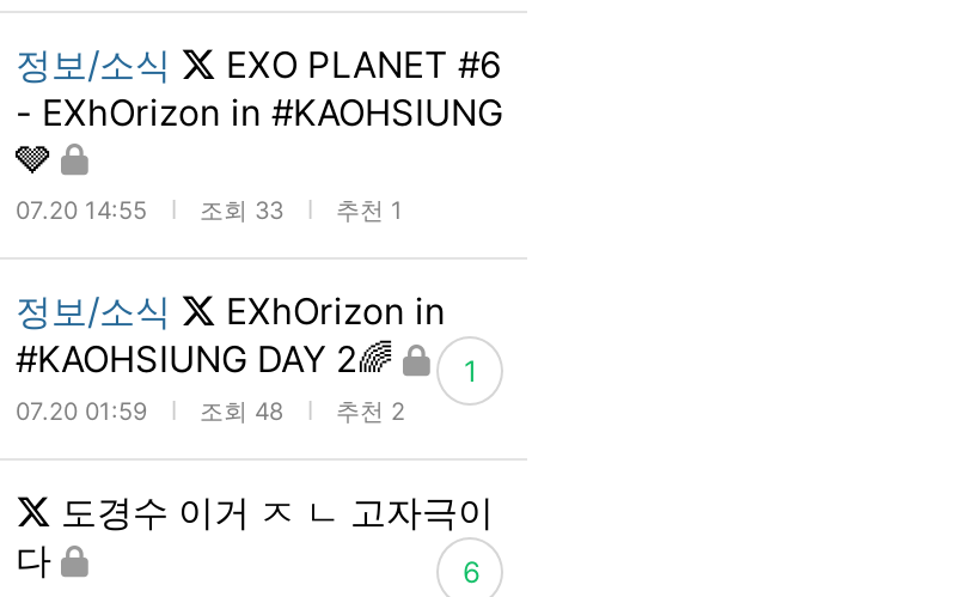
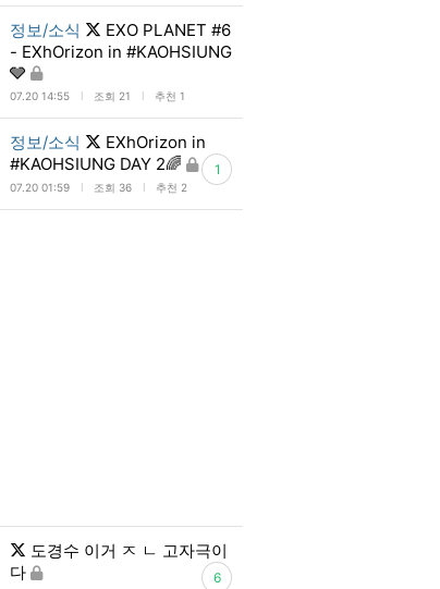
[16,195,403,224] 07.20 14:55 조회 33 추천 1 -> [10,89,185,102] 07.20 14:55 조회 21 추천 1
[16,396,405,425] 07.20 01:59 조회 48 추천 2 -> [10,181,187,194] 07.20 01:59 조회 36 추천 2

